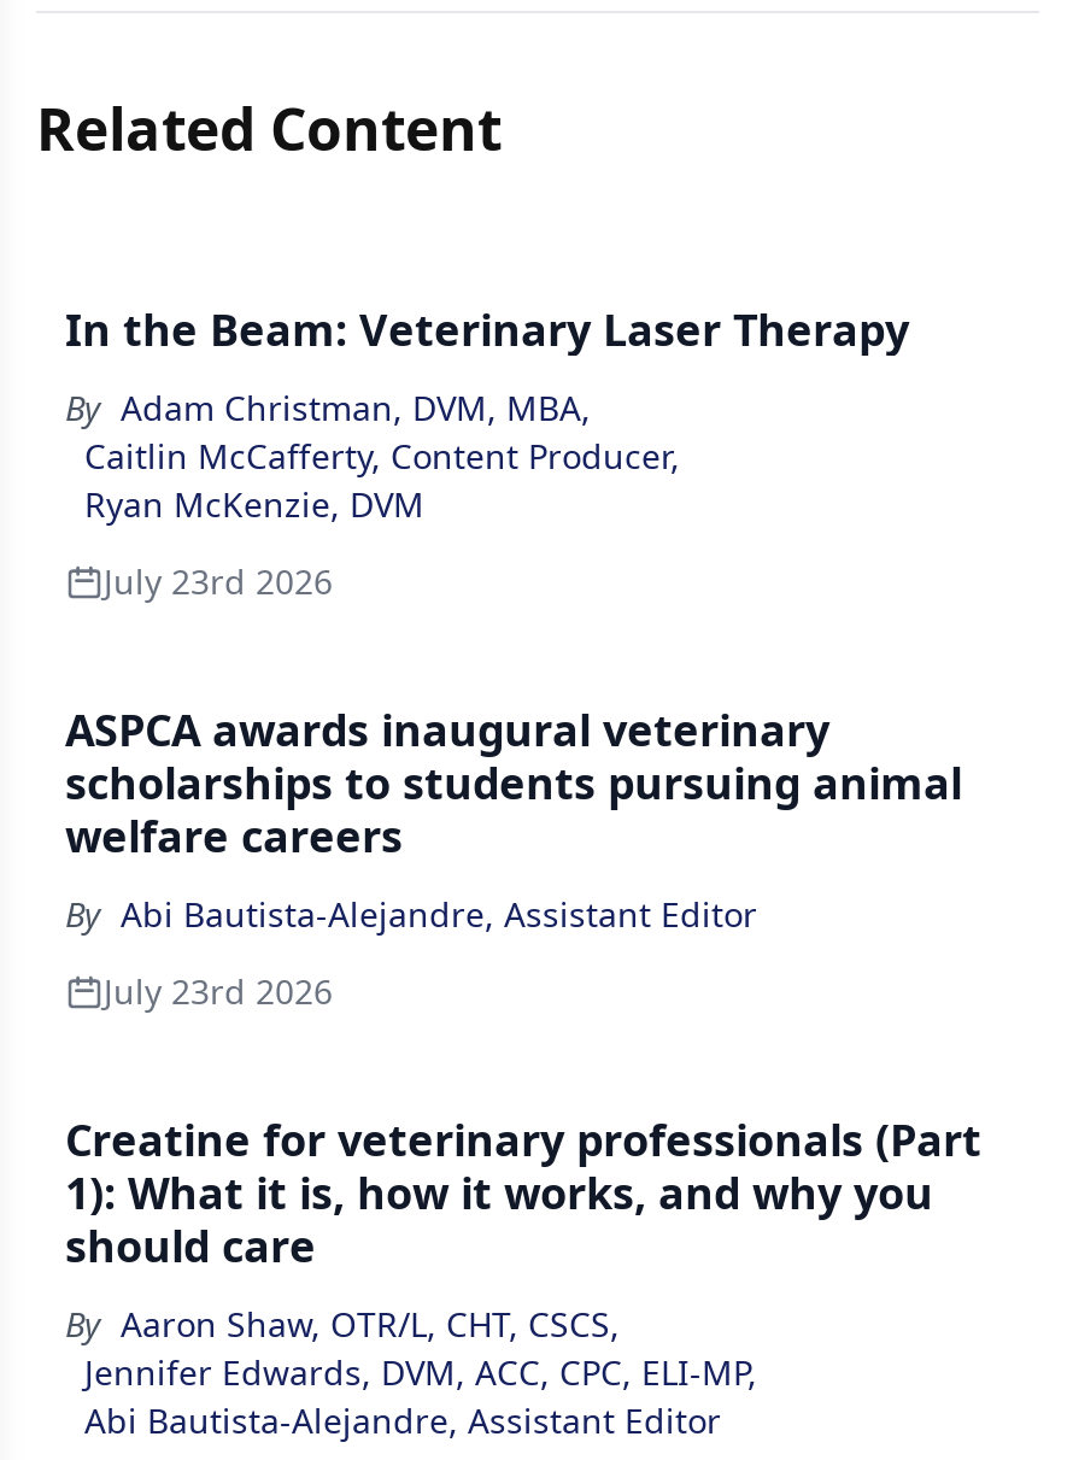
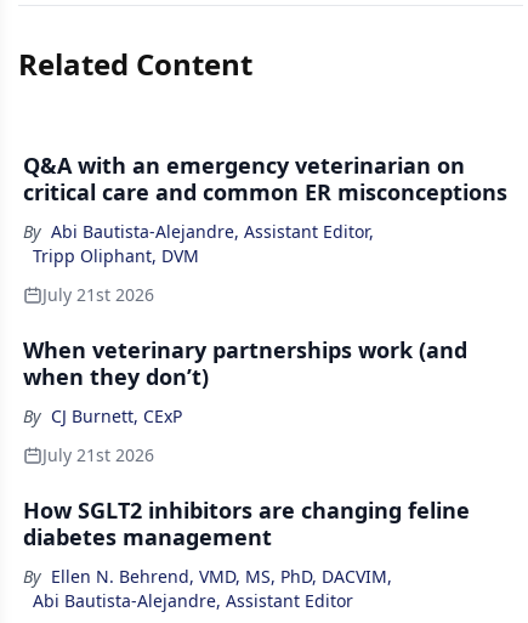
[65,300,909,358] In the Beam: Veterinary Laser Therapy -> [23,151,507,207] Q&A with an emergency veterinarian on | critical care and common ER misconceptions
[65,384,680,526] By Adam Christman, DVM, MBA, | Caitlin McCafferty, Content Producer, | Ryan McKenzie, DVM -> [23,220,374,268] By Abi Bautista-Alejandre, Assistant Editor, | Tripp Oliphant, DVM
[104,558,333,604] July 23rd 2026 -> [42,283,154,306] July 21st 2026
[65,700,962,864] ASPCA awards inaugural veterinary | scholarships to students pursuing animal | welfare careers -> [23,336,467,391] When veterinary partnerships work (and | when they don’t)
[65,890,757,936] By Abi Bautista-Alejandre, Assistant Editor -> [23,405,182,428] By CJ Burnett, CExP
[104,968,333,1013] July 23rd 2026 -> [42,444,154,467] July 21st 2026
[65,1110,981,1274] Creatine for veterinary professionals (Part | 1): What it is, how it works, and why you | should care -> [23,496,470,552] How SGLT2 inhibitors are changing feline | diabetes management
[65,1300,757,1394] By Aaron Shaw, OTR/L, CHT, CSCS, | Jennifer Edwards, DVM, ACC, CPC, ELI-MP, -> [23,565,392,588] By Ellen N. Behrend, VMD, MS, PhD, DACVIM,

